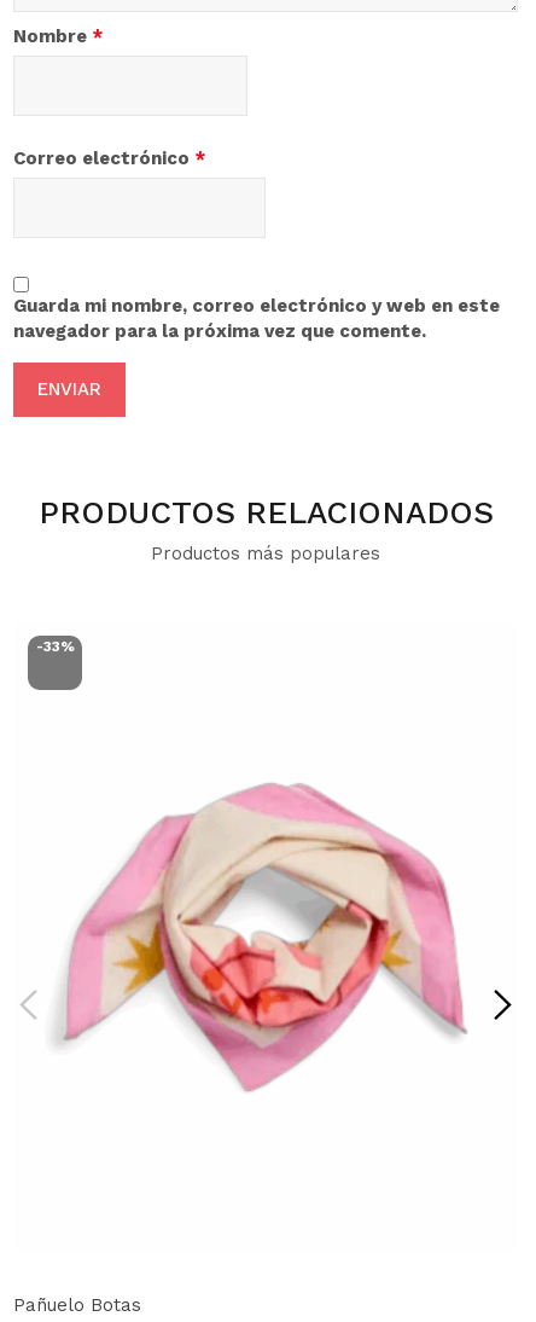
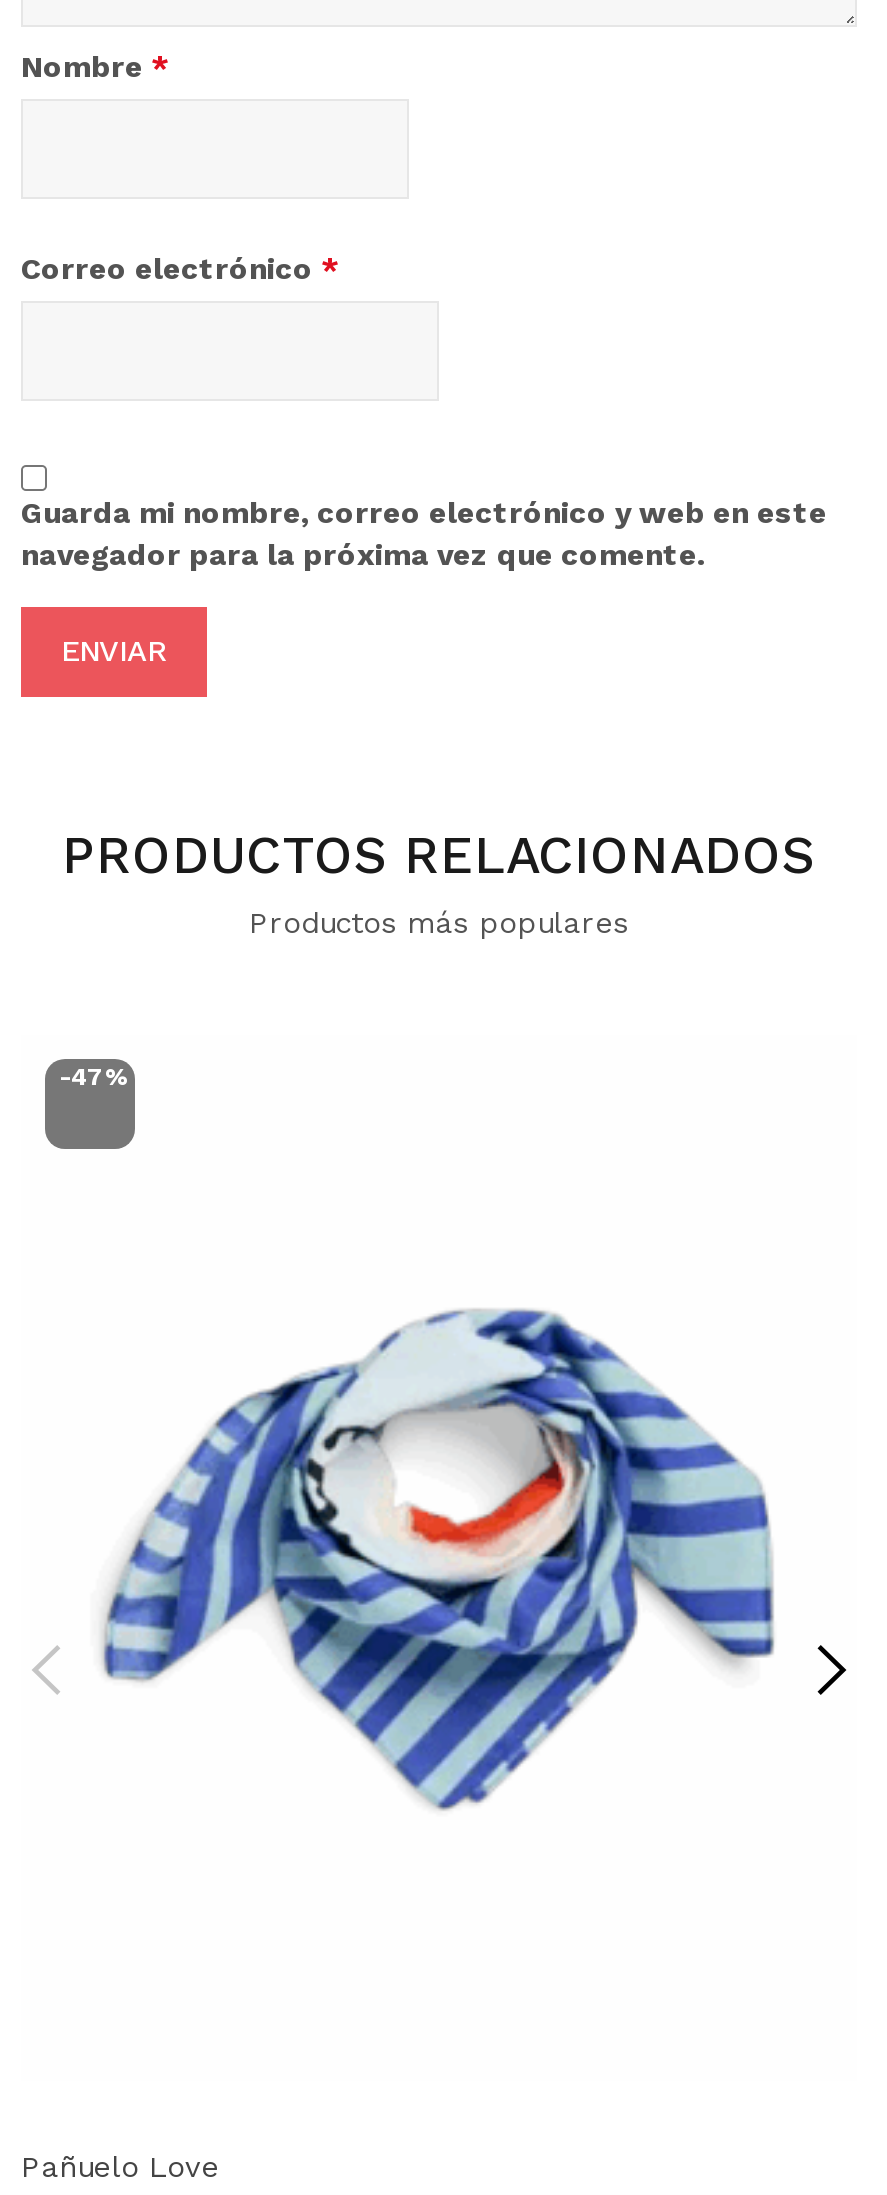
[36,638,75,655] -33% -> [59,1063,129,1091] -47%
[52,782,468,1094] [image] -> [89,1303,775,1813] [image]
[13,1294,141,1315] Pañuelo Botas -> [21,2148,219,2184] Pañuelo Love

